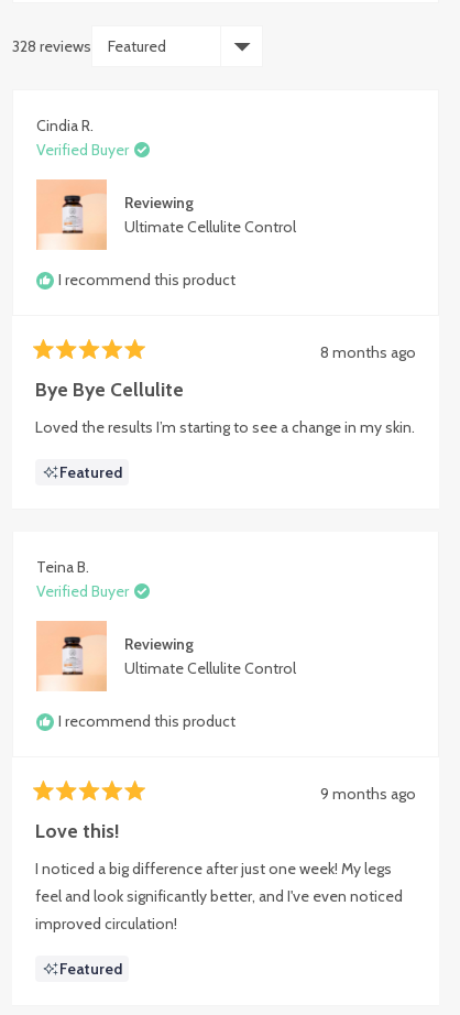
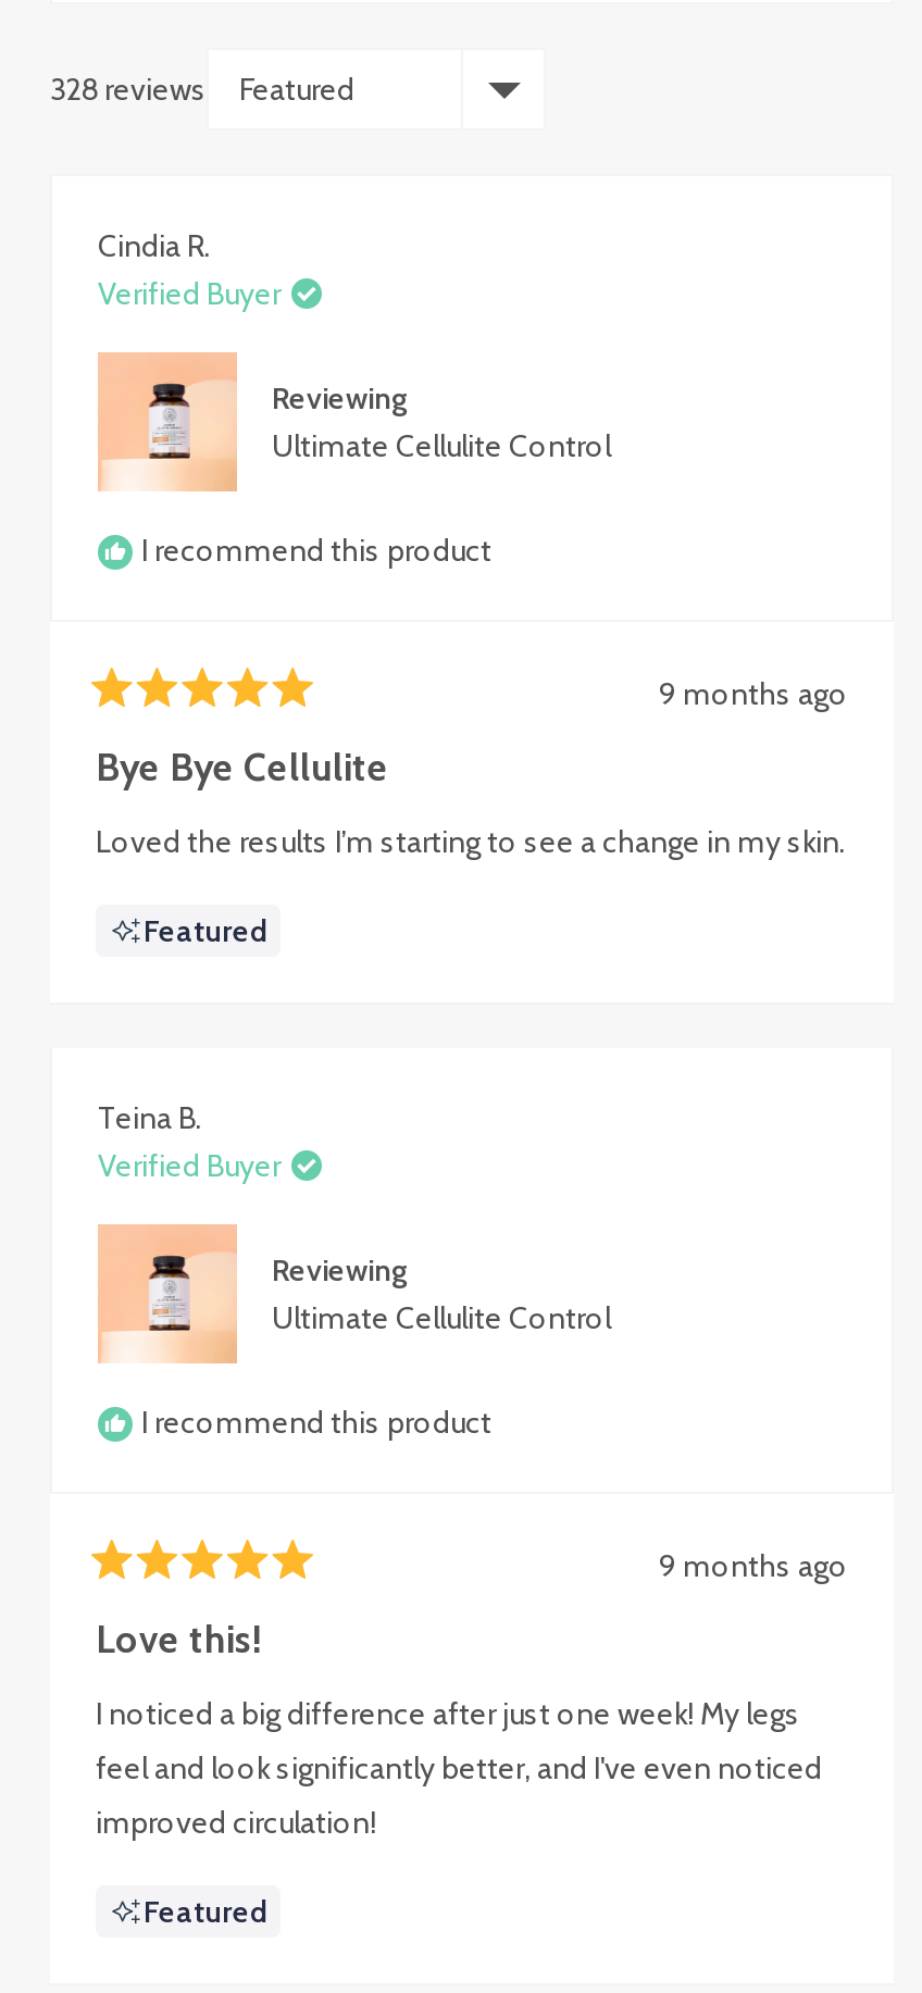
[320,342,416,362] 8 months ago -> [659,674,848,713] 9 months ago

